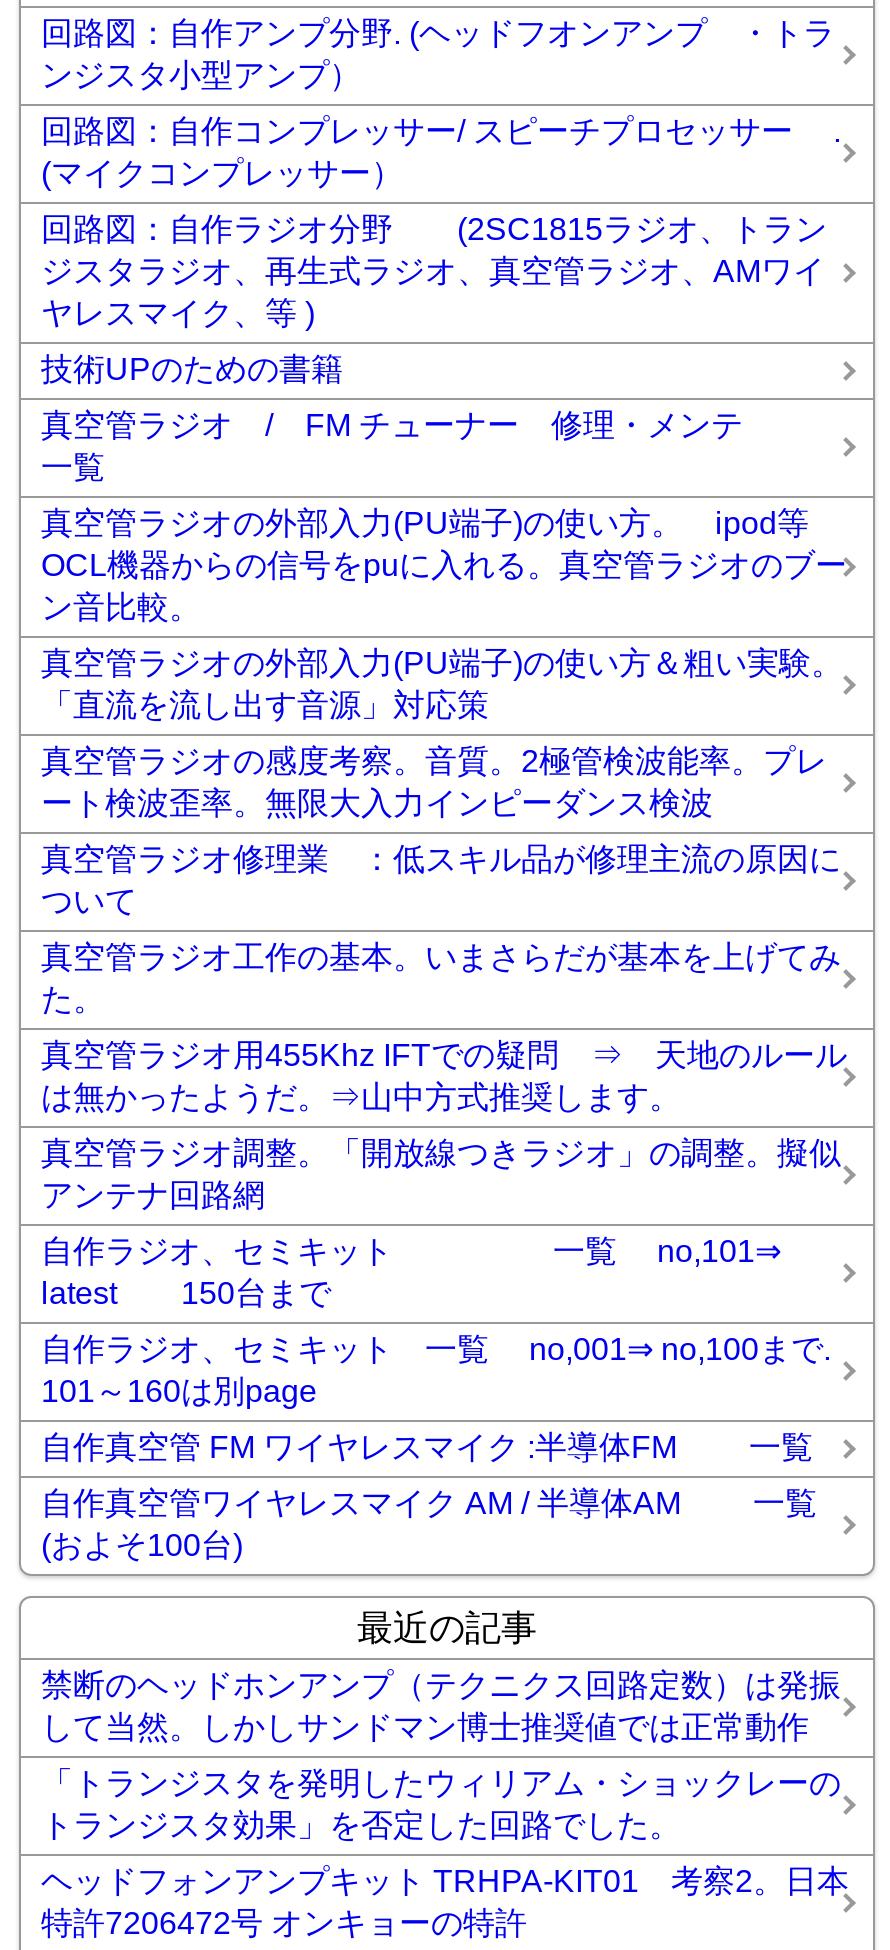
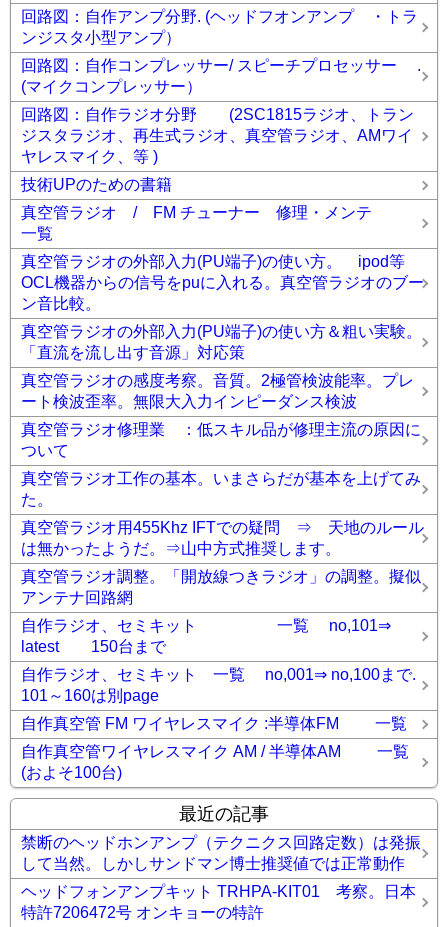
[41,1766,849,1898] 「トランジスタを発明したウィリアム・ショックレーの | トランジスタ効果」を否定した回路でした。 | ヘッドフォンアンプキット TRHPA-KIT01 考察2。日本 -> [21,883,416,900] ヘッドフォンアンプキット TRHPA-KIT01 考察。日本

